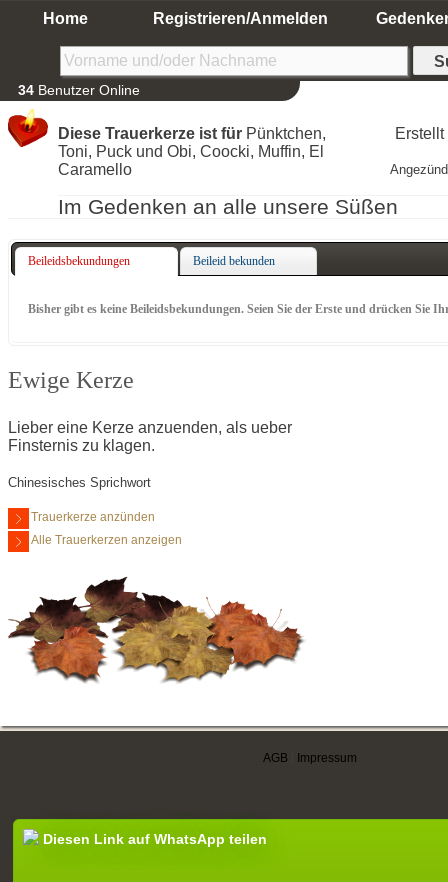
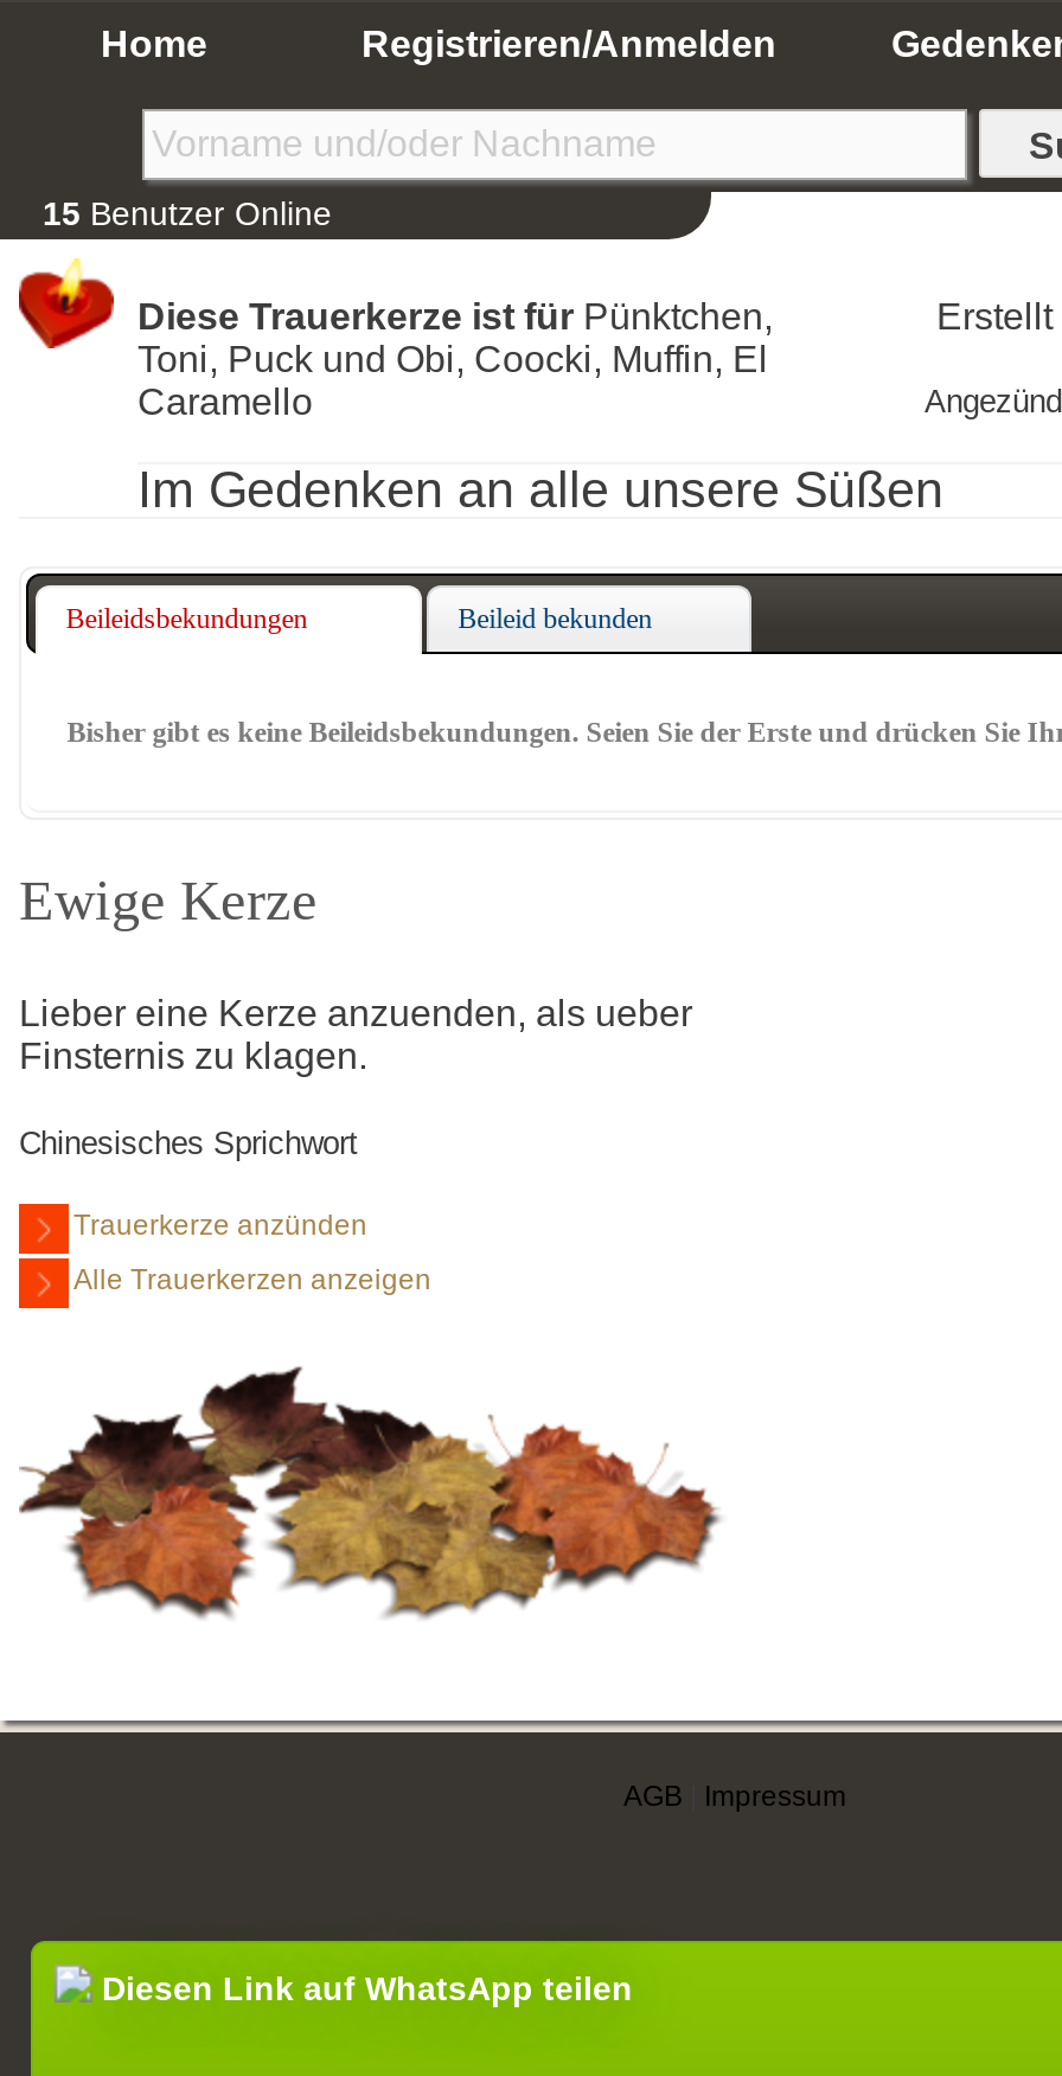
[18,82,140,98] 34 Benutzer Online -> [43,194,332,232] 15 Benutzer Online

